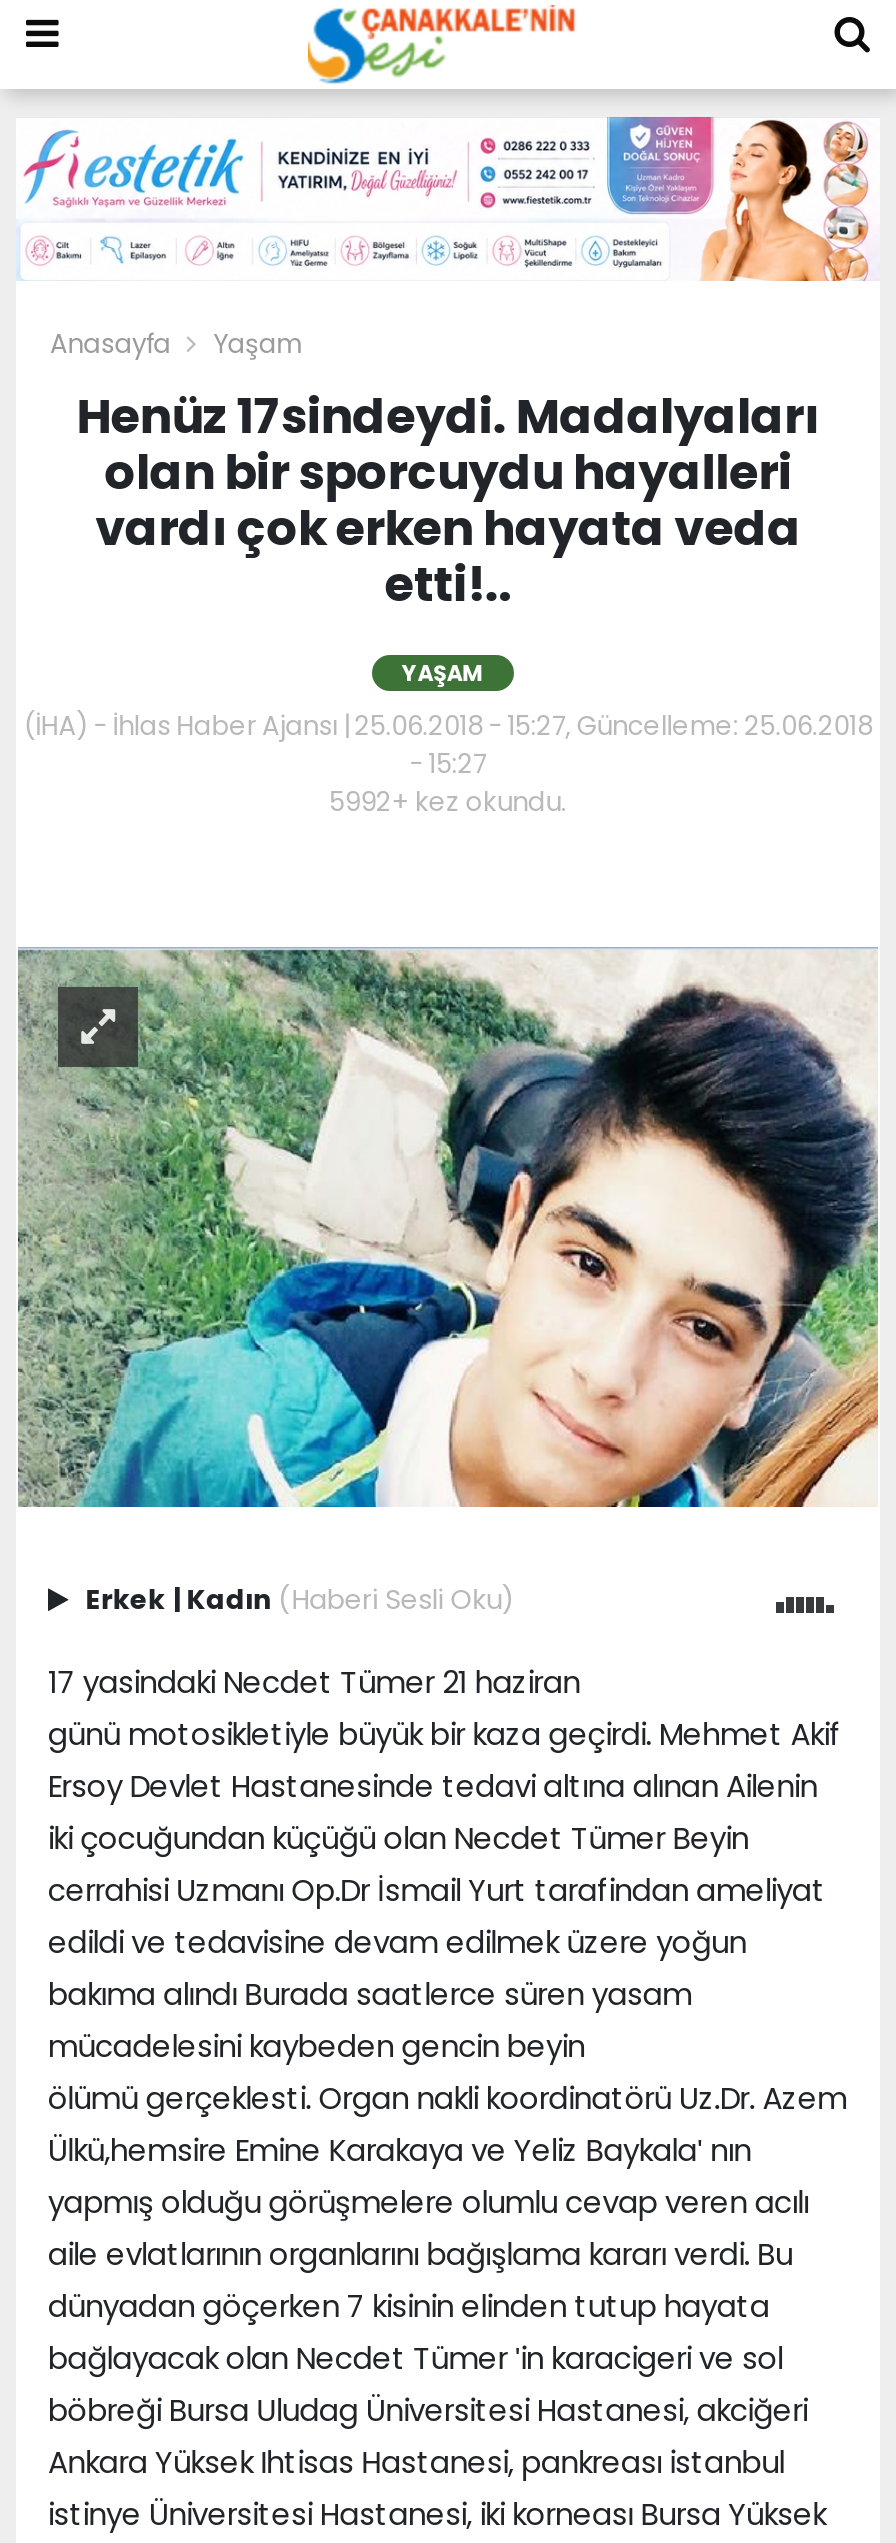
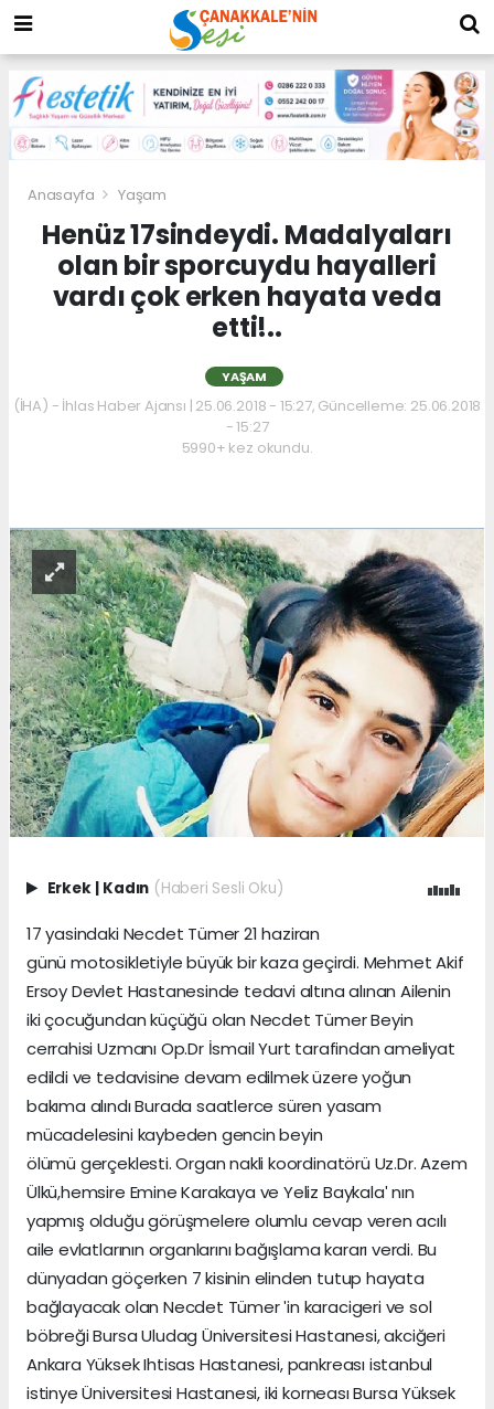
[329,782,567,820] 5992+ kez okundu. -> [182,437,312,458] 5990+ kez okundu.

